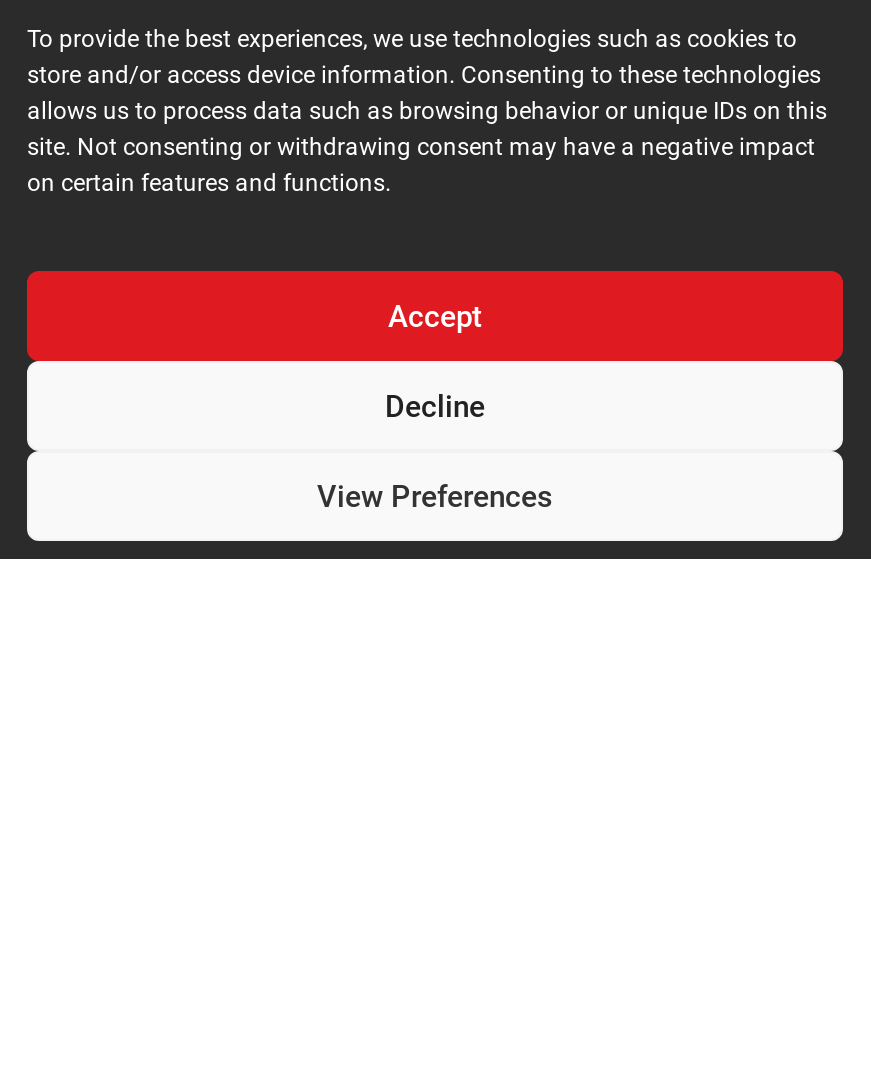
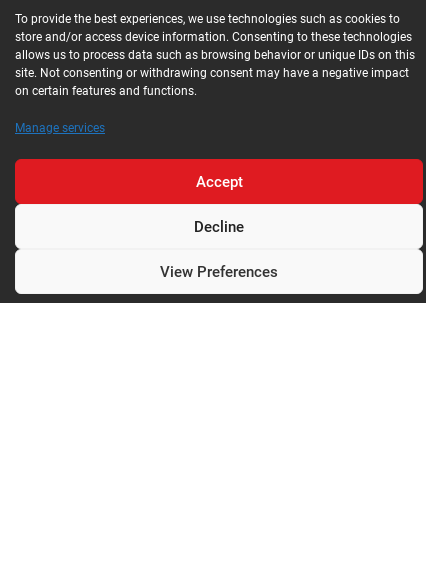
none -> [15,121,105,135] Manage services

